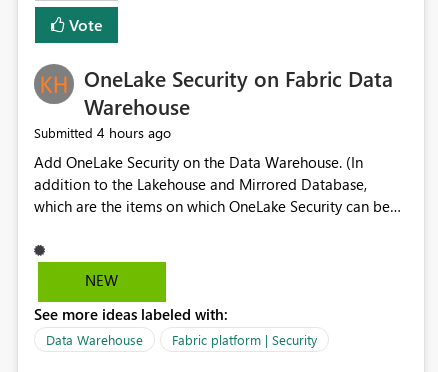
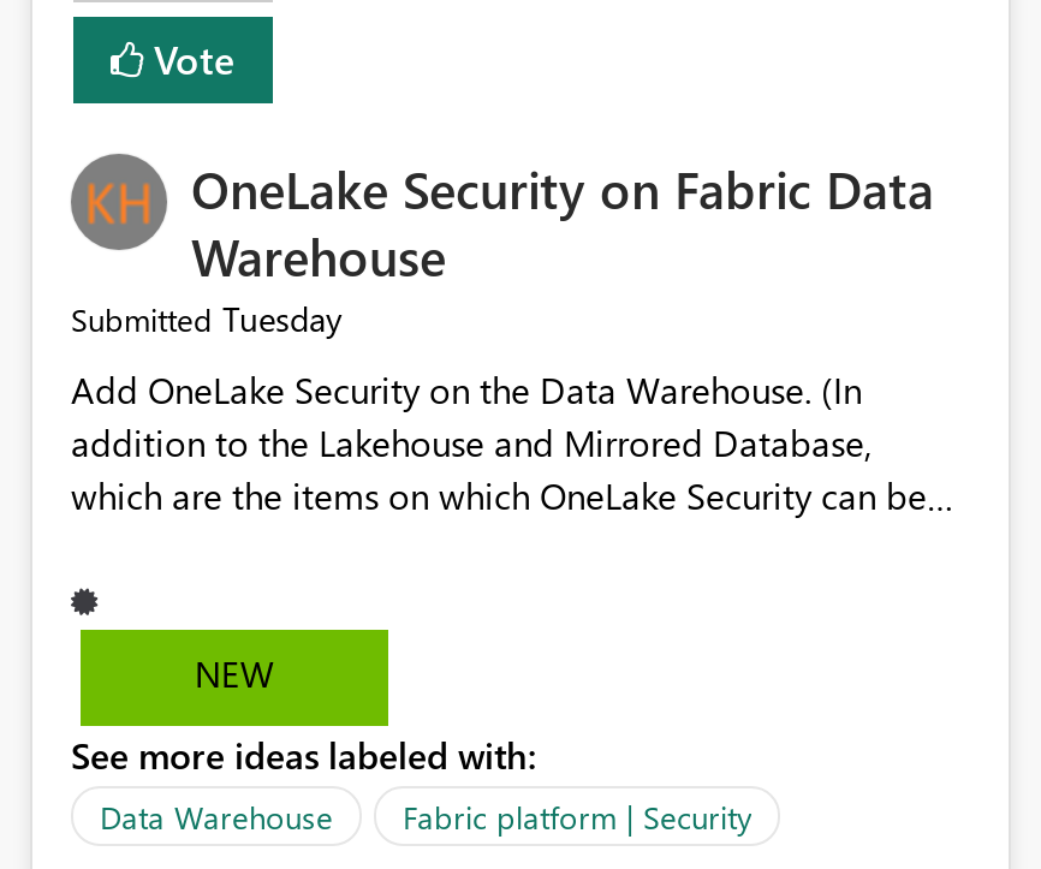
[34,123,171,142] Submitted 4 hours ago -> [71,297,343,342] Submitted Tuesday

